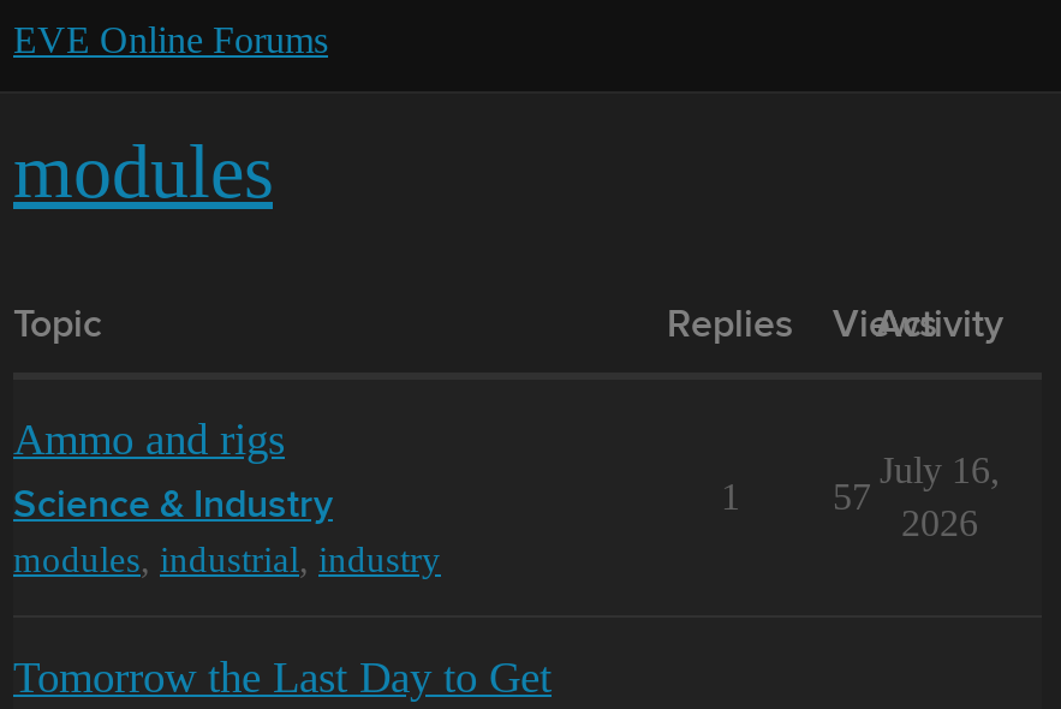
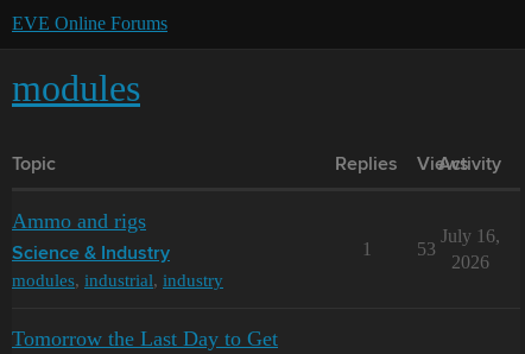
[833,476,871,517] 57 -> [417,239,436,259] 53

